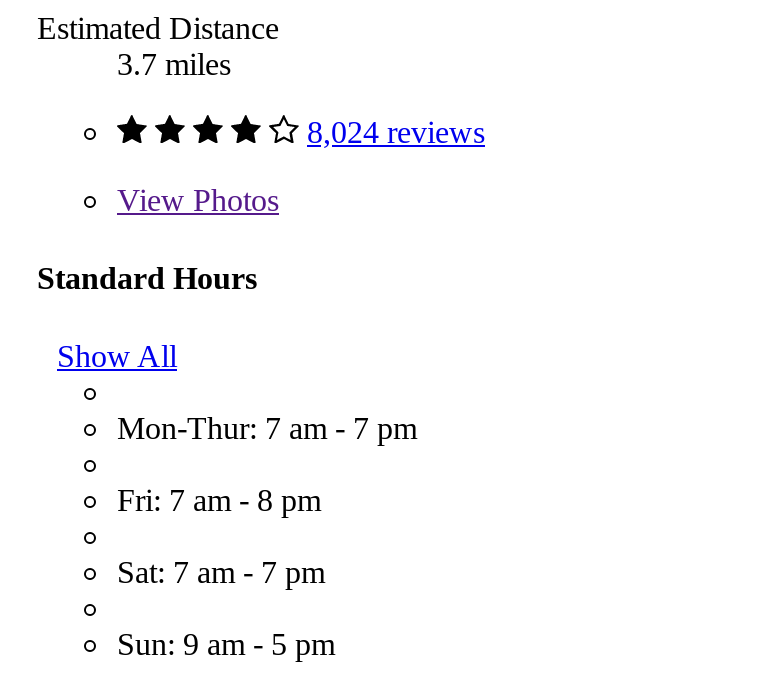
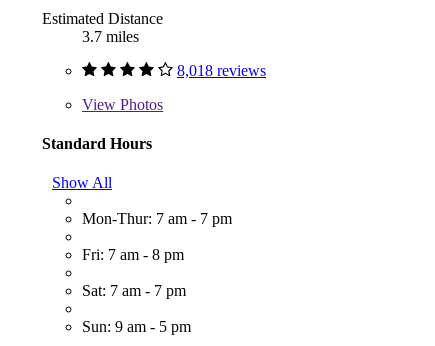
[307,114,485,148] 8,024 reviews -> [177,61,266,78] 8,018 reviews

